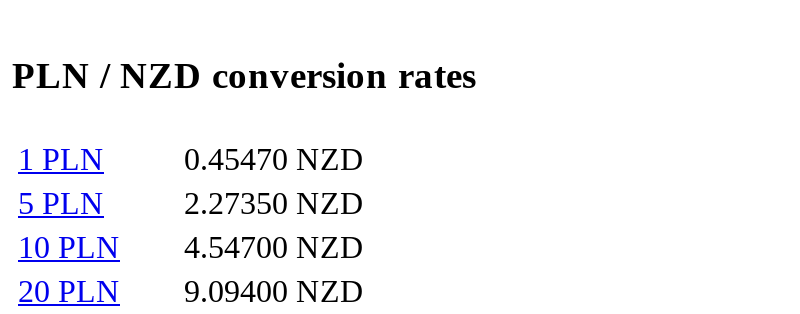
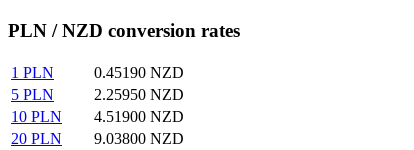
[184,142,364,176] 0.45470 NZD -> [94,64,184,81] 0.45190 NZD
[184,186,364,220] 2.27350 NZD -> [94,86,184,103] 2.25950 NZD
[18,230,364,264] 10 PLN 4.54700 NZD -> [11,108,184,125] 10 PLN 4.51900 NZD
[18,274,364,308] 20 PLN 9.09400 NZD -> [11,130,184,147] 20 PLN 9.03800 NZD

